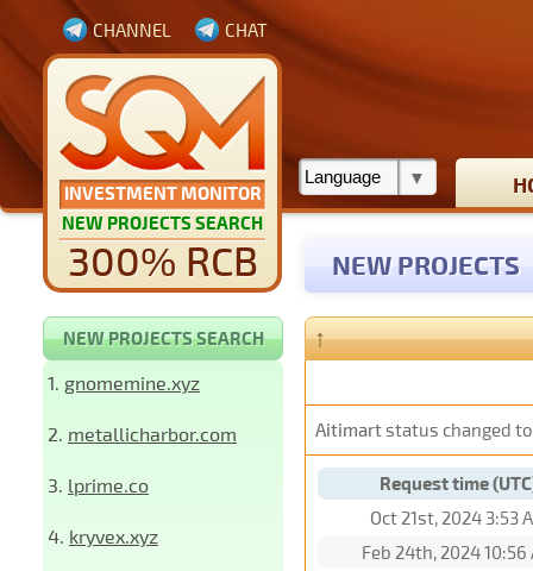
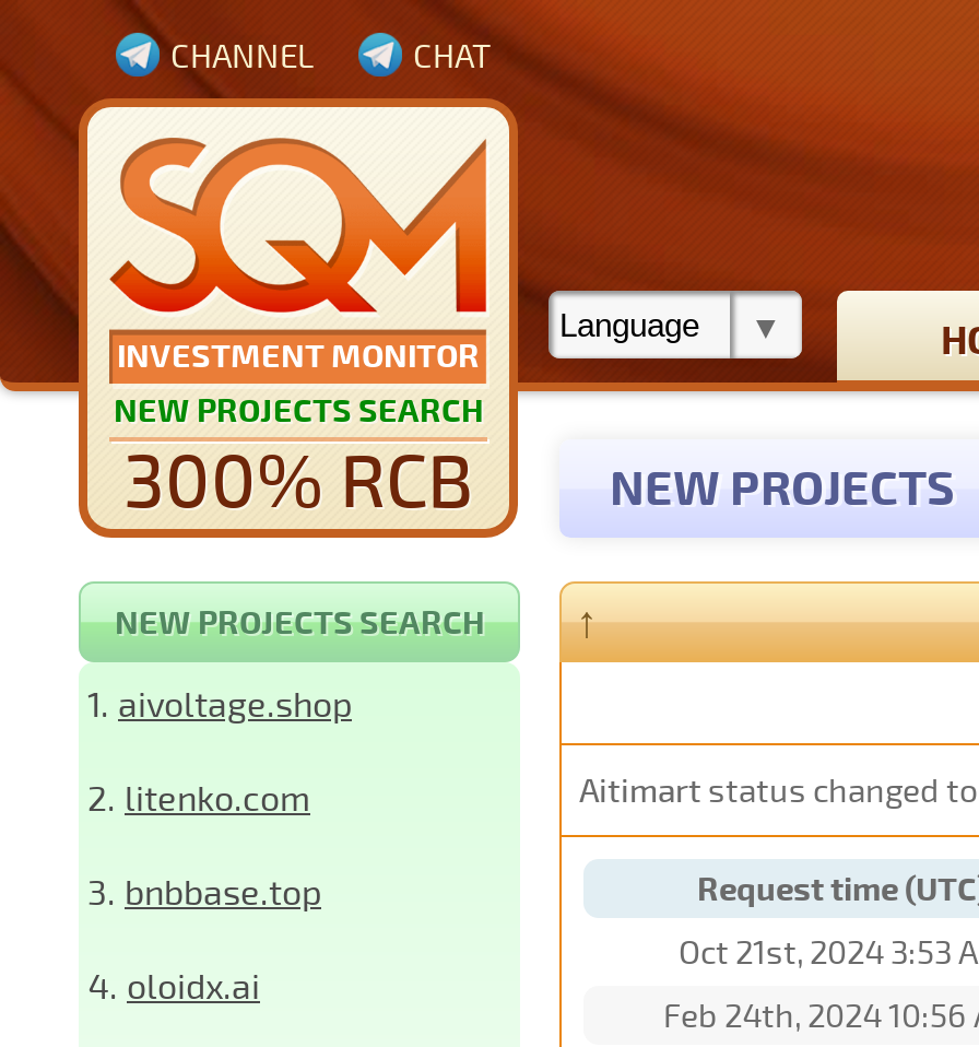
[48,371,200,394] 1. gnomemine.xyz -> [87,682,352,724] 1. aivoltage.shop
[48,422,237,445] 2. metallicharbor.com -> [87,776,310,817] 2. litenko.com
[48,473,149,496] 3. lprime.co -> [87,870,321,911] 3. bnbbase.top
[48,525,158,547] 4. kryvex.xyz -> [87,964,260,1005] 4. oloidx.ai

